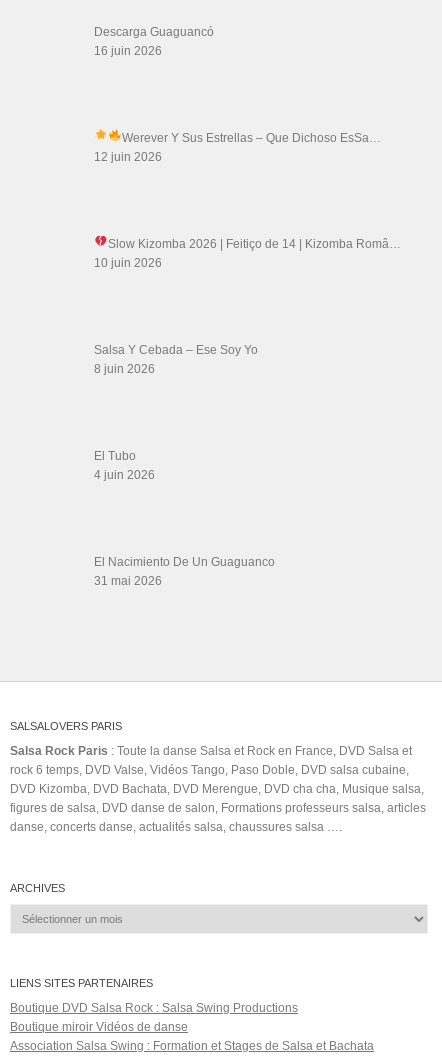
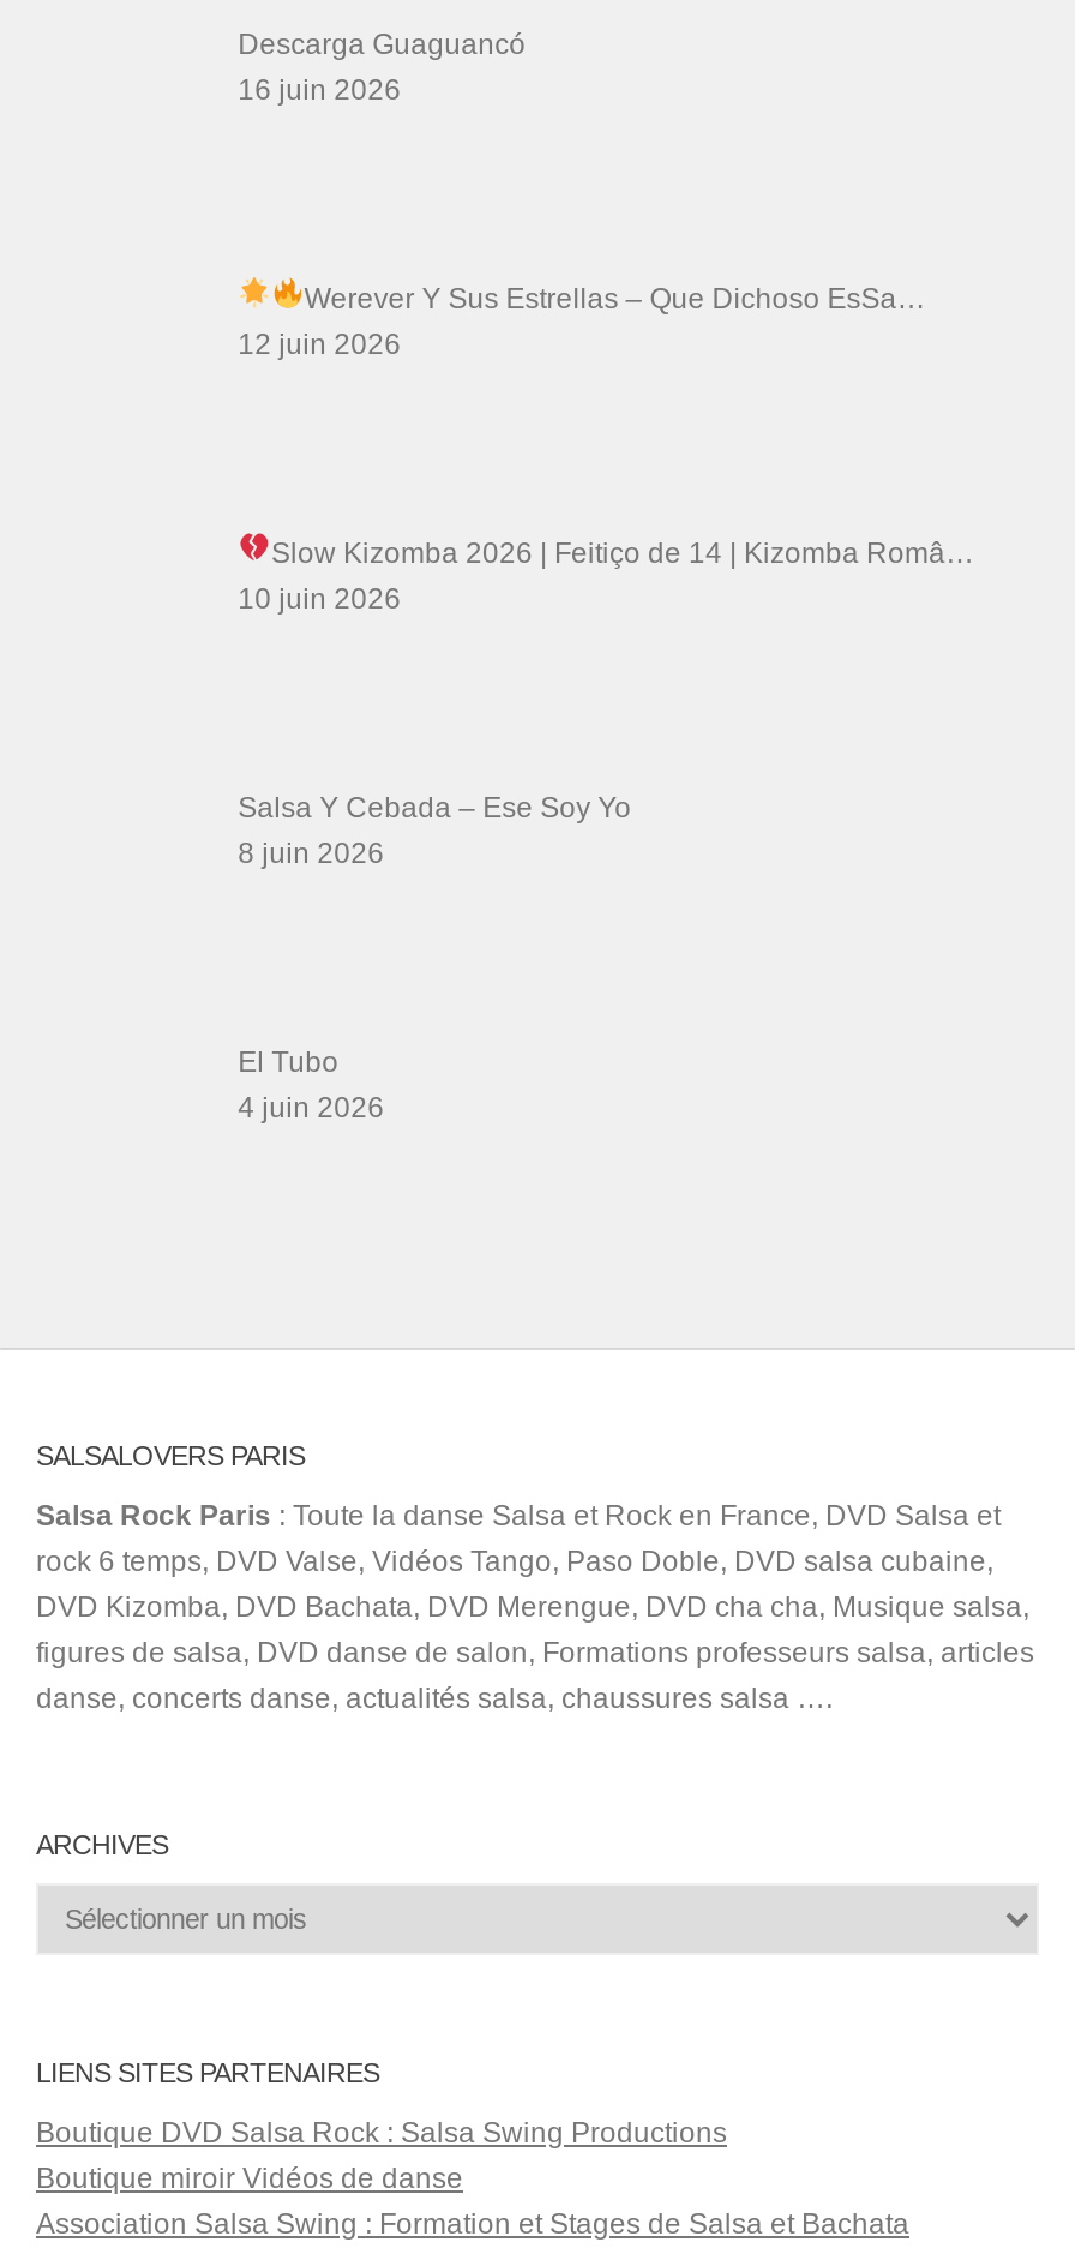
[94,555,275,588] El Nacimiento De Un Guaguanco | 31 mai 2026 -> none

